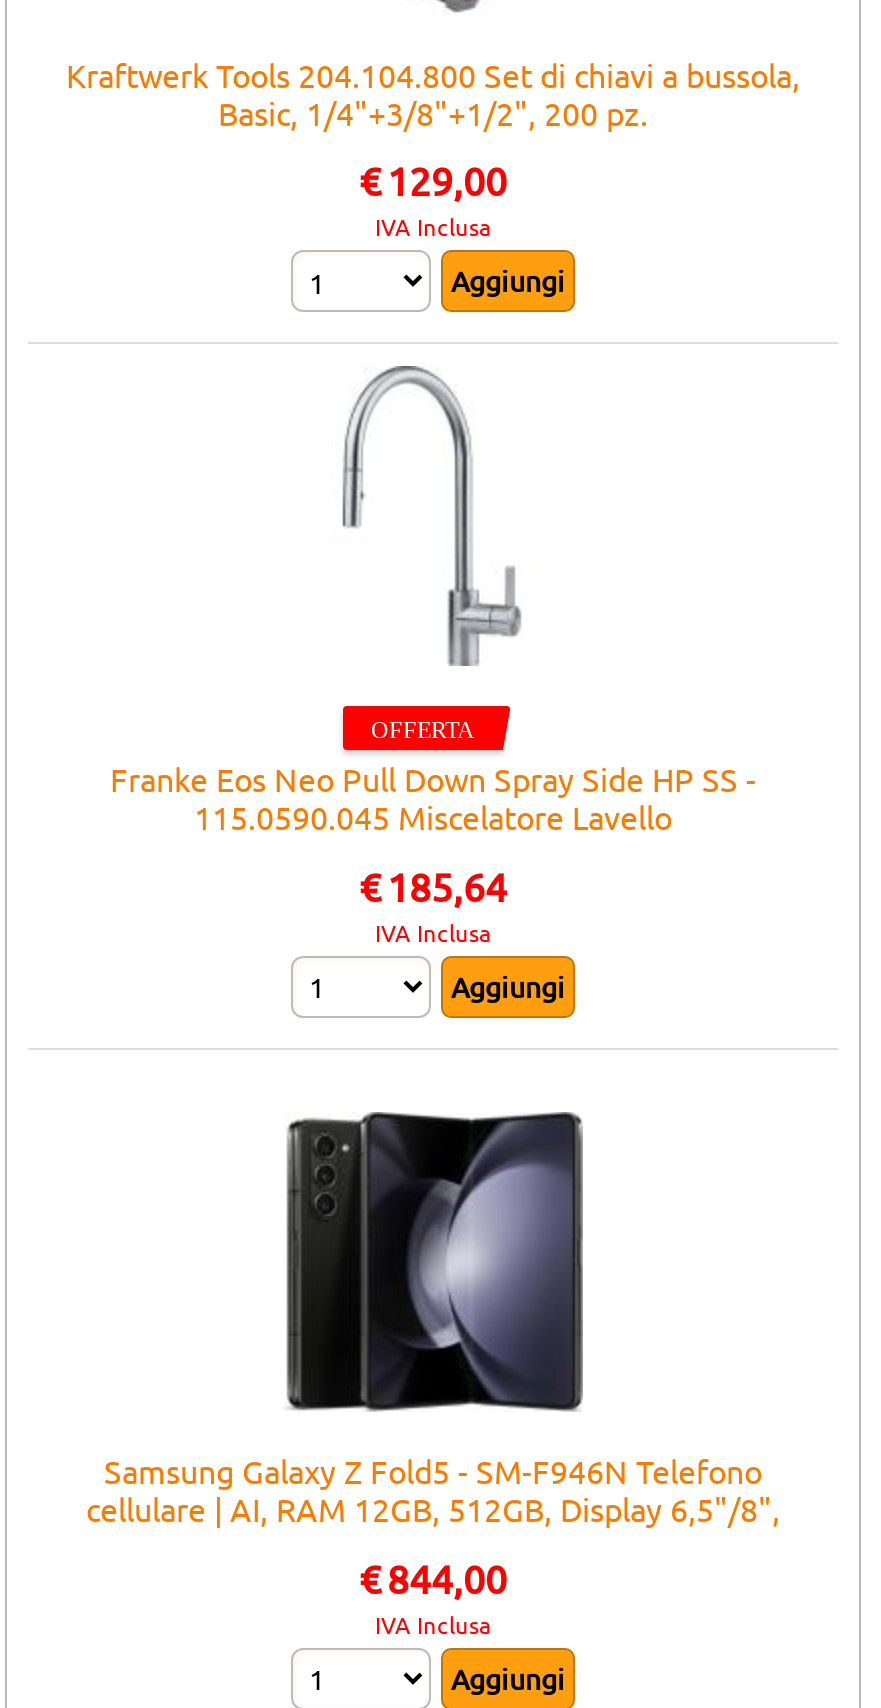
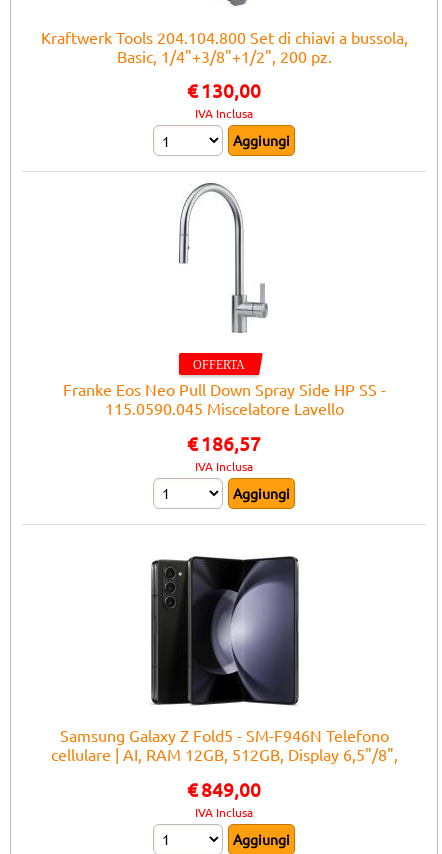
[359,156,507,204] € 129,00 -> [187,78,261,102] € 130,00
[359,862,507,910] € 185,64 -> [187,431,261,455] € 186,57
[359,1553,507,1601] € 844,00 -> [187,777,261,801] € 849,00

